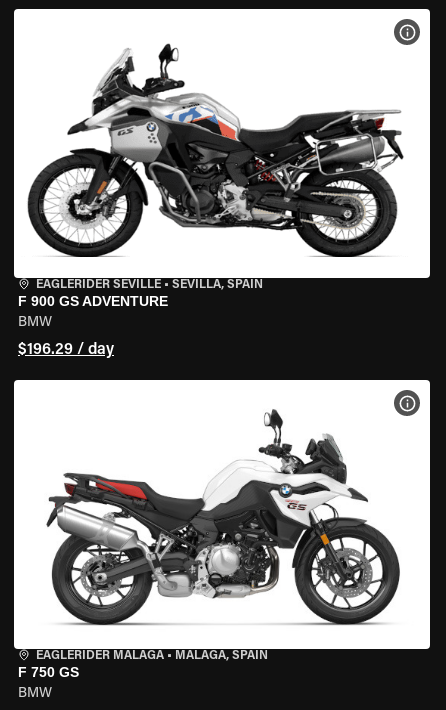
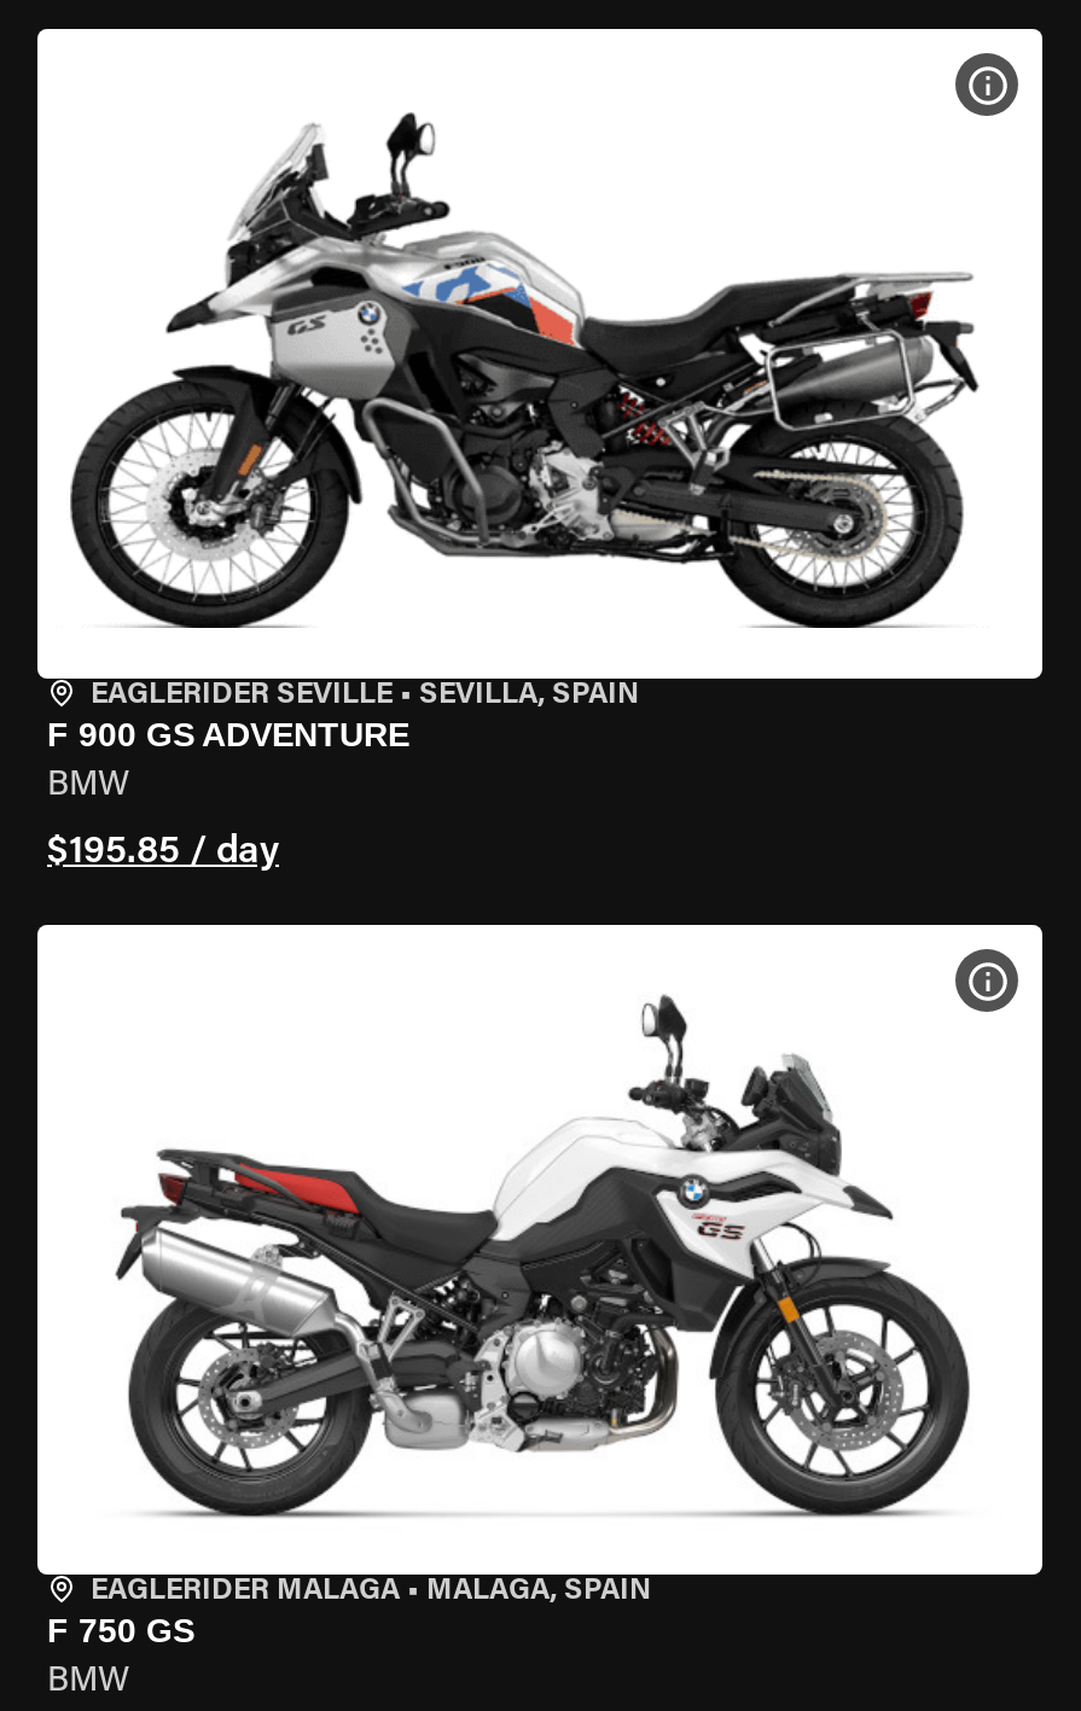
[18,342,114,358] $196.29 / day -> [47,833,279,872] $195.85 / day

